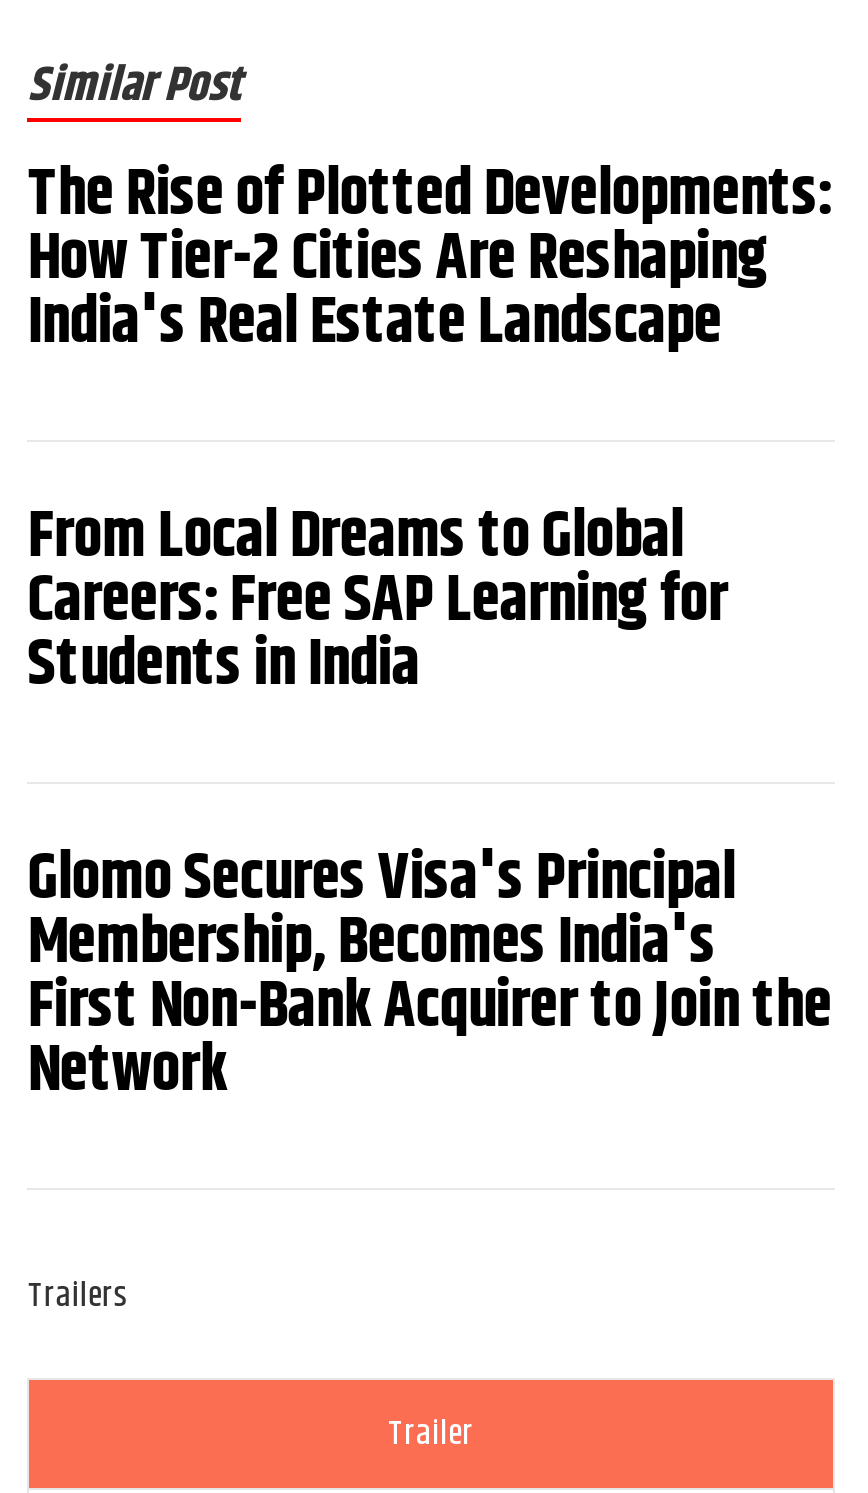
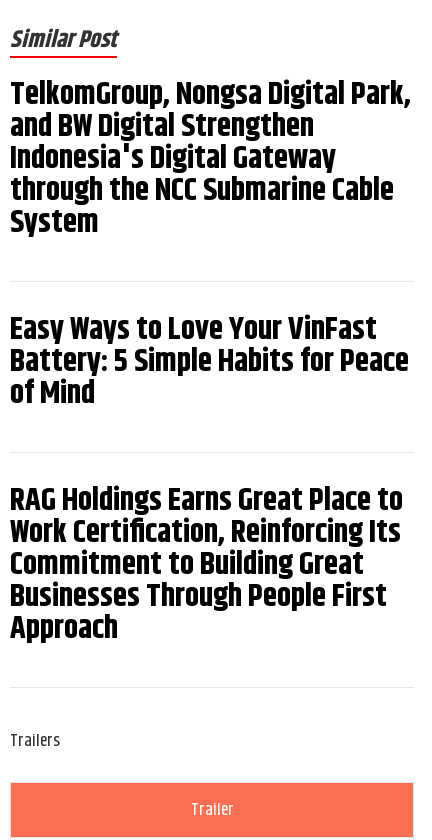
[28,146,832,372] The Rise of Plotted Developments: | How Tier-2 Cities Are Reshaping | India's Real Estate Landscape -> [10,70,411,247] TelkomGroup, Nongsa Digital Park, | and BW Digital Strengthen | Indonesia's Digital Gateway | through the NCC Submarine Cable | System
[28,488,728,714] From Local Dreams to Global | Careers: Free SAP Learning for | Students in India -> [10,305,409,418] Easy Ways to Love Your VinFast | Battery: 5 Simple Habits for Peace | of Mind
[28,830,832,1120] Glomo Secures Visa's Principal | Membership, Becomes India's | First Non-Bank Acquirer to Join the | Network -> [10,476,403,653] RAG Holdings Earns Great Place to | Work Certification, Reinforcing Its | Commitment to Building Great | Businesses Through People First | Approach

